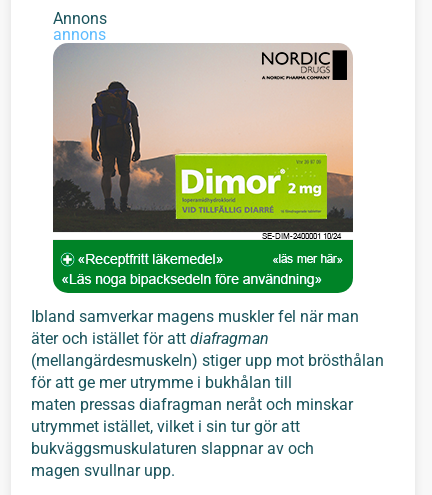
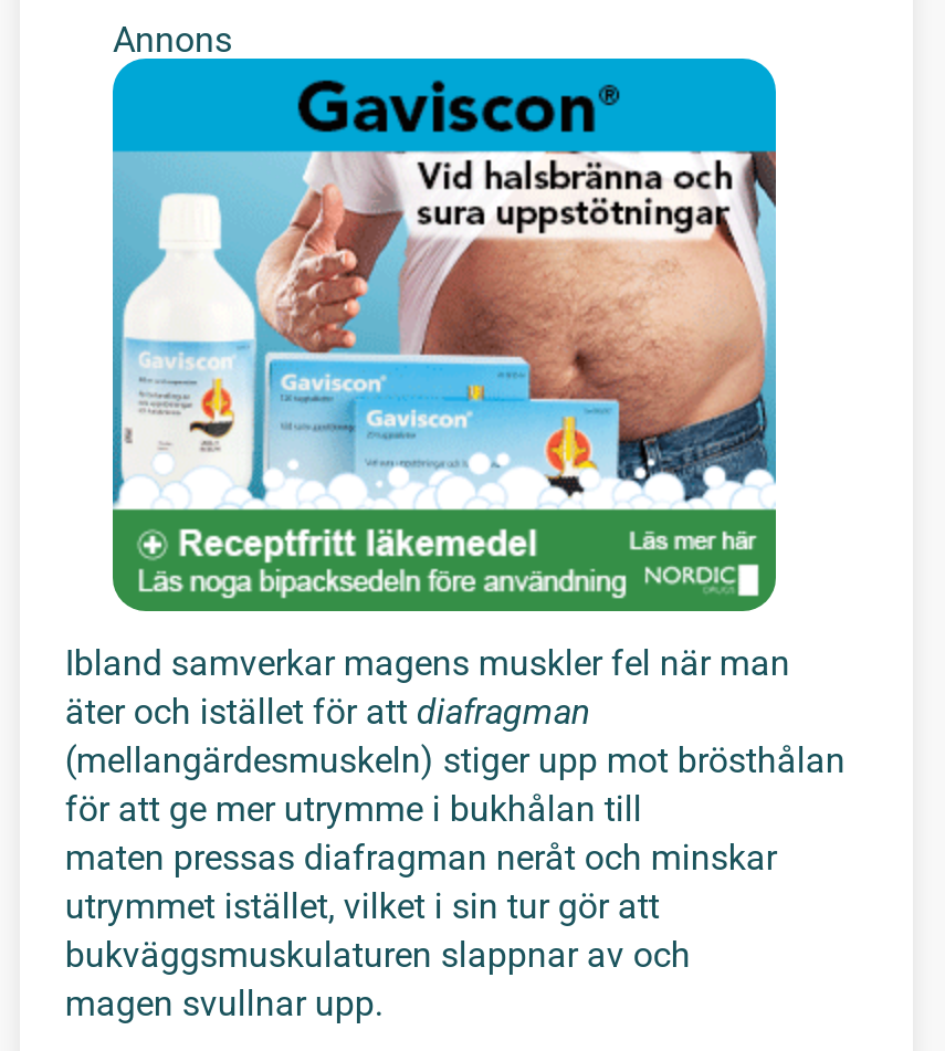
[53,25,106,44] annons -> none
[52,43,354,292] [image] -> [111,56,778,611] [image]

